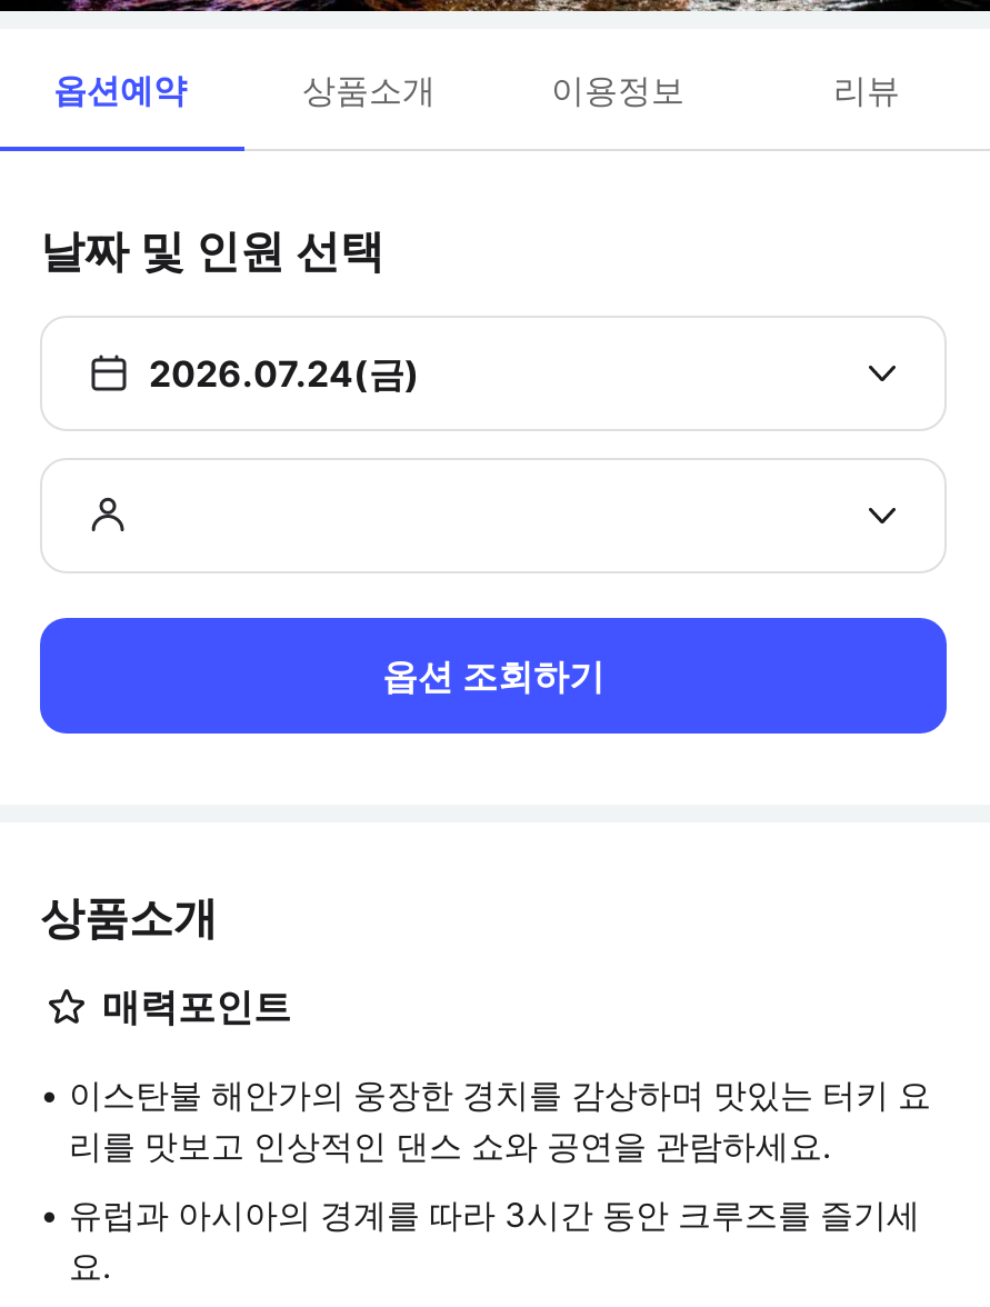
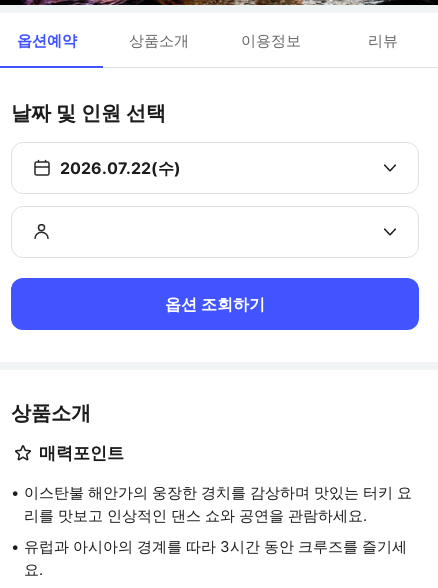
[149,351,420,396] 2026.07.24(금) -> [60,158,181,178] 2026.07.22(수)

